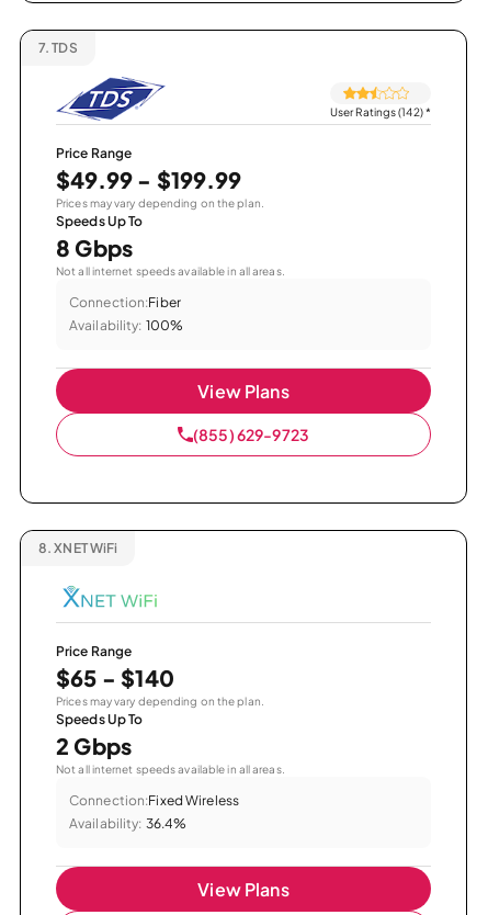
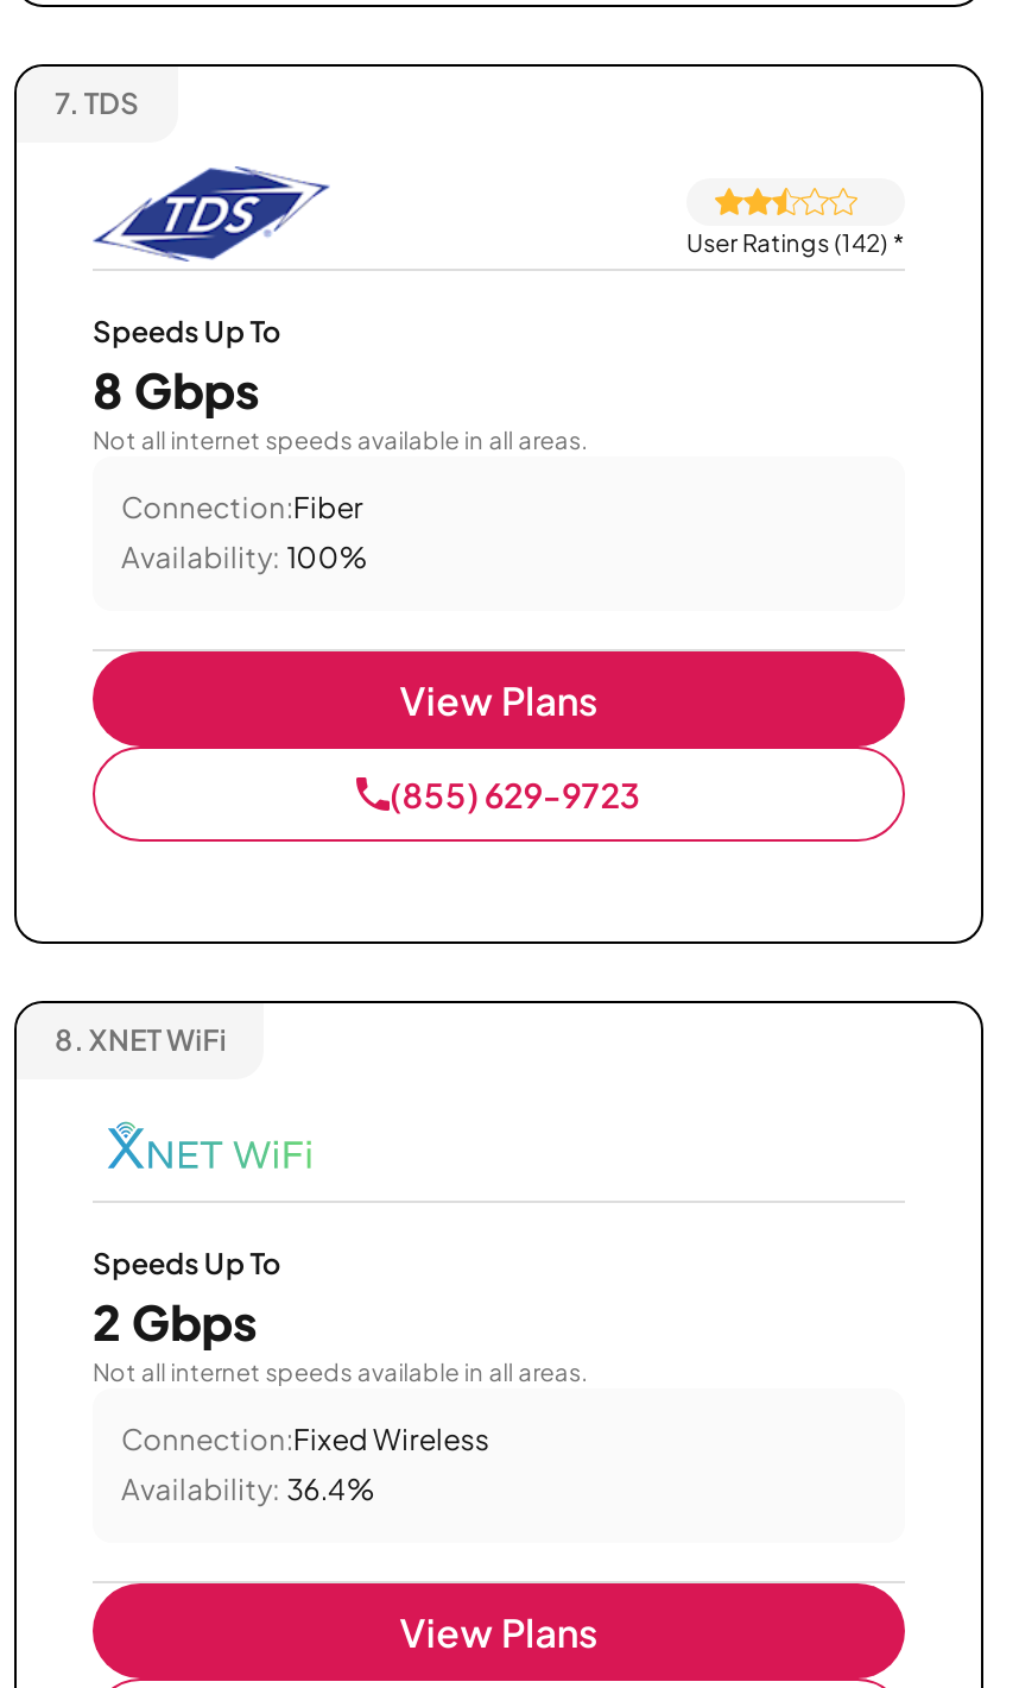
[56,145,264,210] Price Range | $49.99 - $199.99 | Prices may vary depending on the plan. -> none
[56,643,264,708] Price Range | $65 - $140 | Prices may vary depending on the plan. -> none

